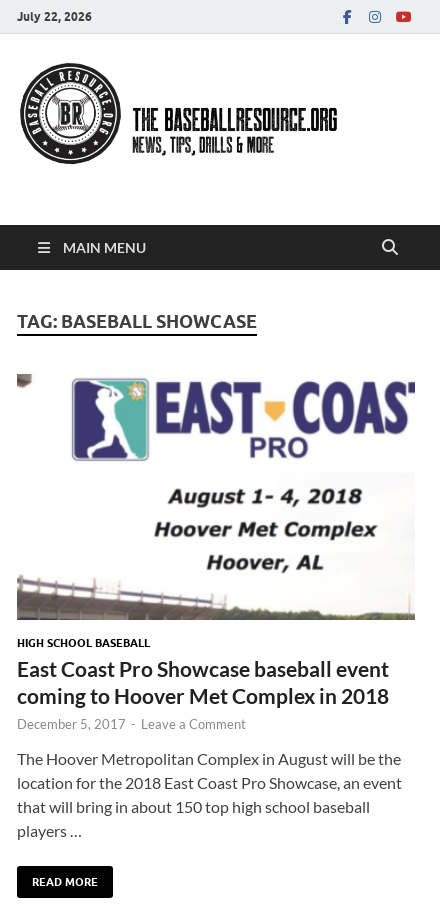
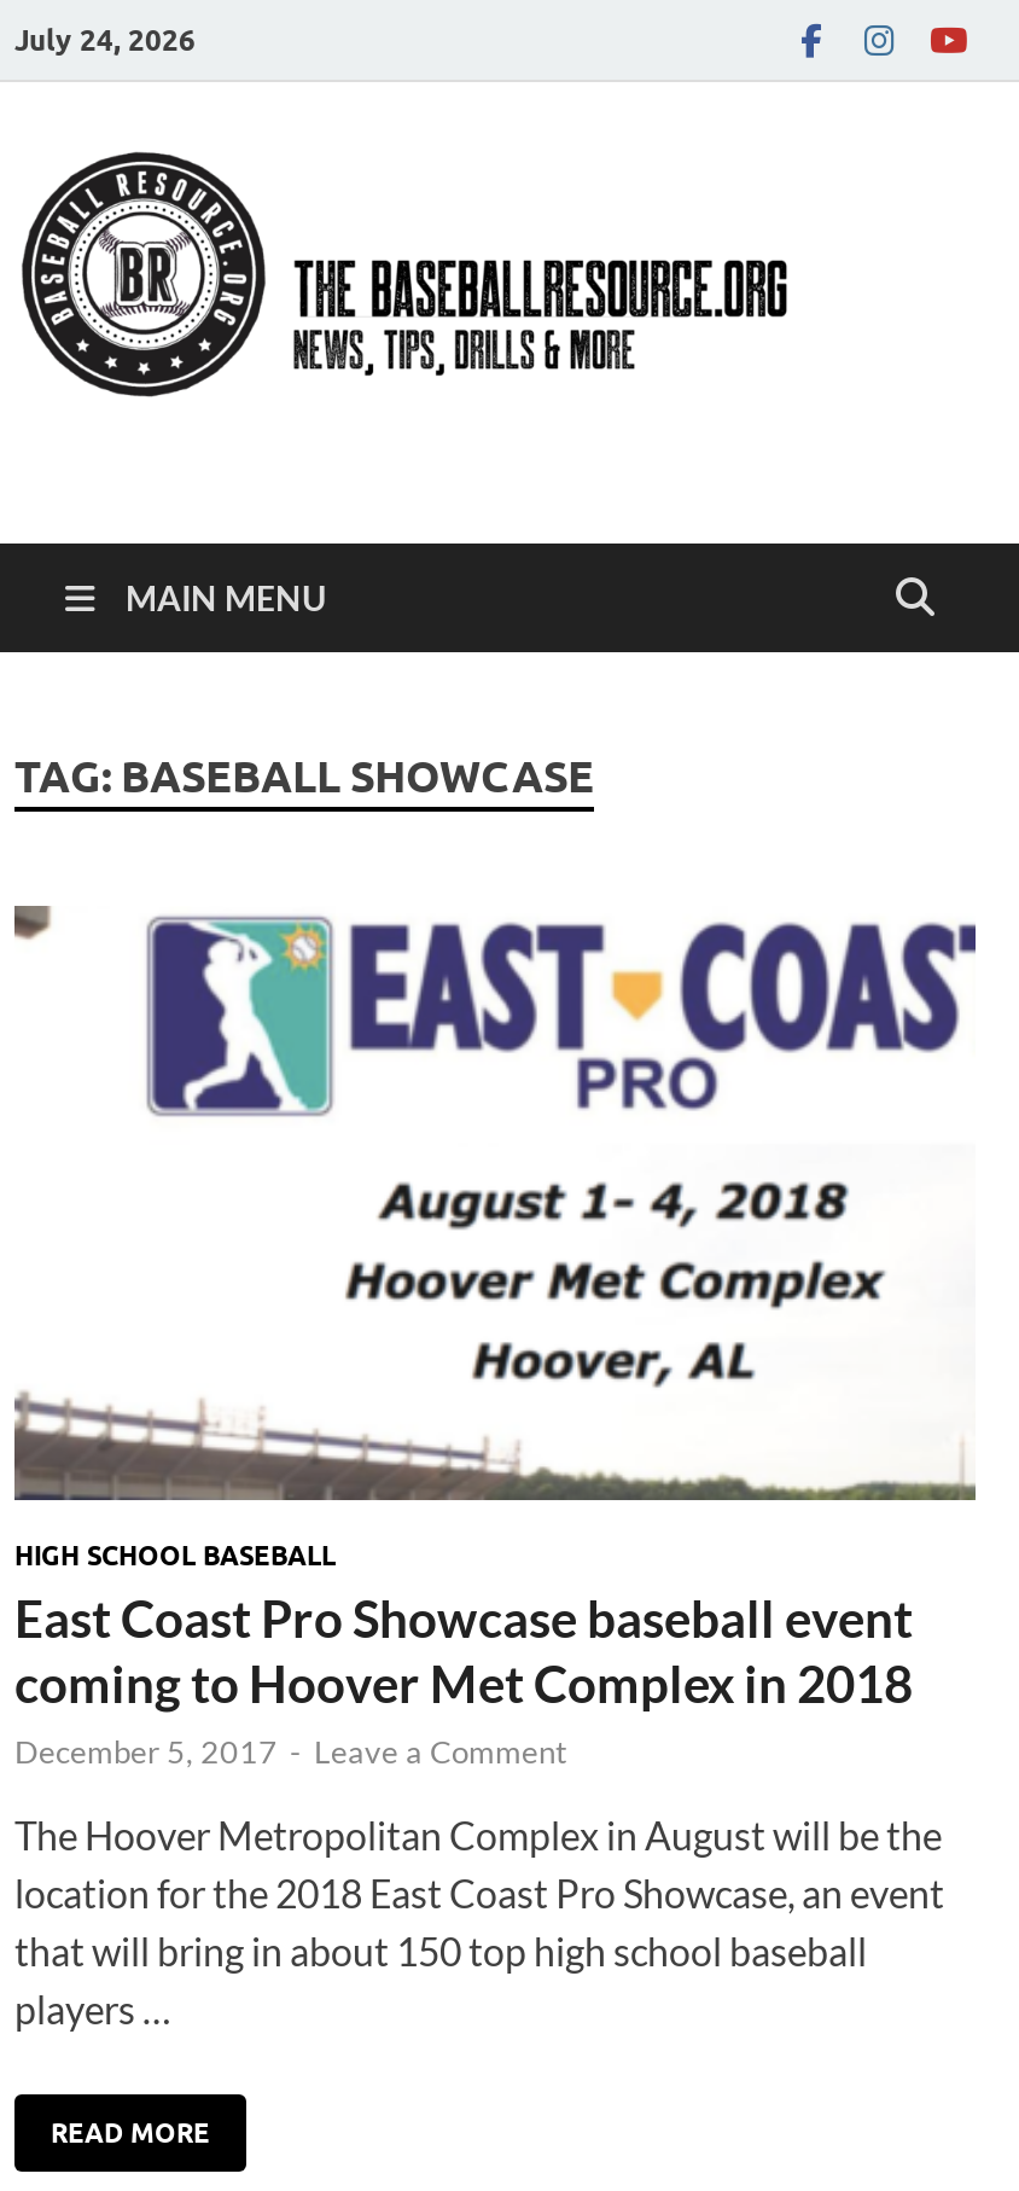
[17,8,92,23] July 22, 2026 -> [14,21,196,57] July 24, 2026

